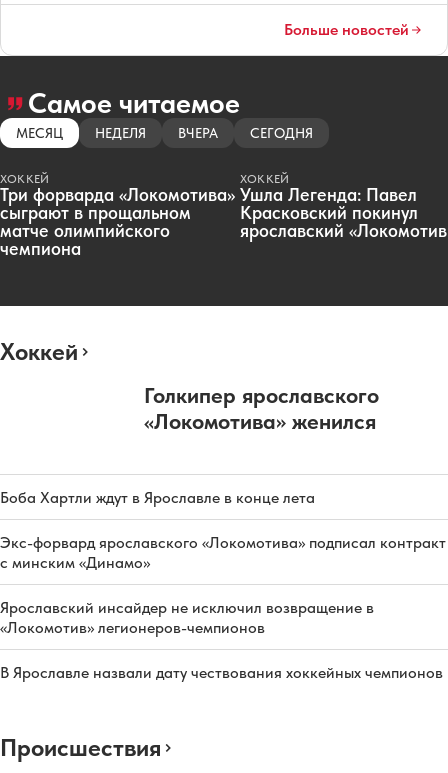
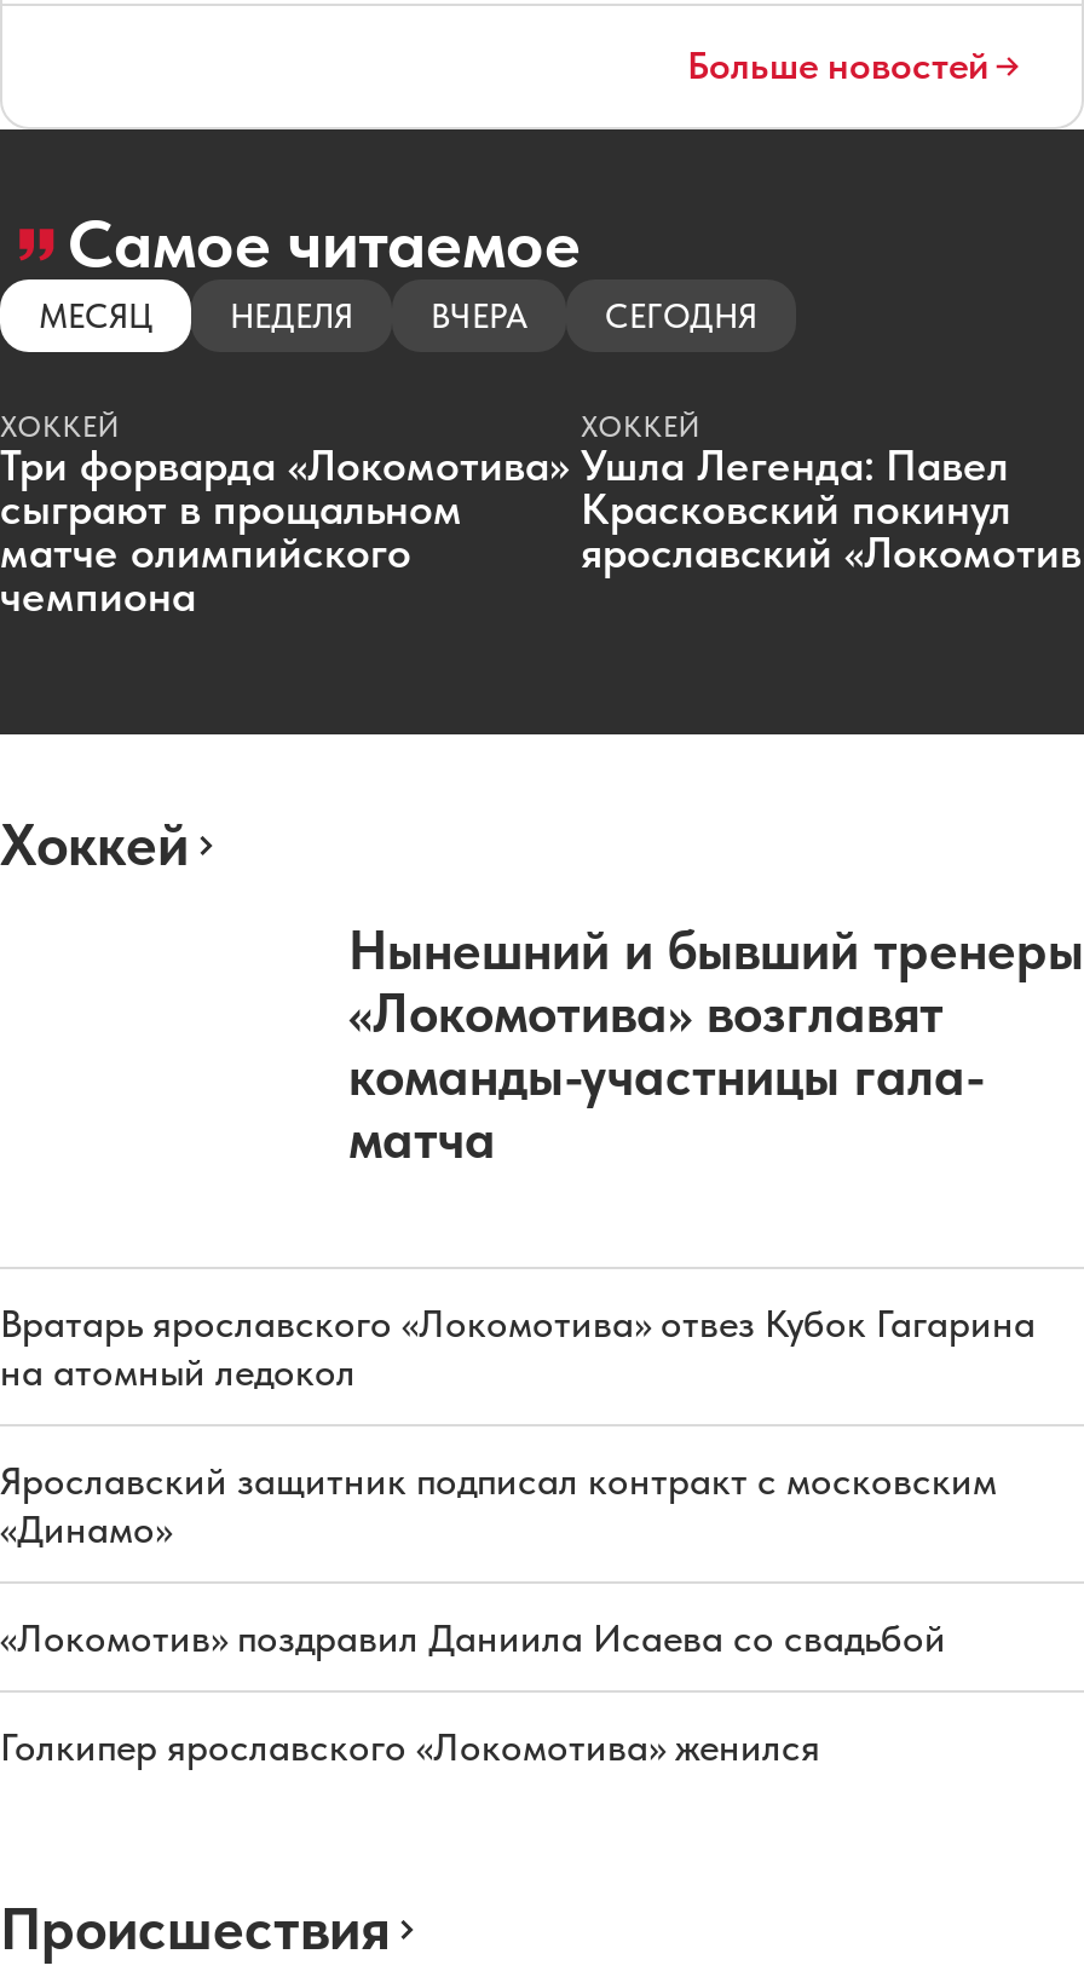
[144,382,379,434] Голкипер ярославского | «Локомотива» женился -> [348,917,1084,1168] Нынешний и бывший тренеры | «Локомотива» возглавят | команды-участницы гала- | матча
[0,488,315,507] Боба Хартли ждут в Ярославле в конце лета -> [0,1299,1036,1393] Вратарь ярославского «Локомотива» отвез Кубок Гагарина | на атомный ледокол
[0,533,446,572] Экс-форвард ярославского «Локомотива» подписал контракт | с минским «Динамо» -> [0,1456,997,1551] Ярославский защитник подписал контракт с московским | «Динамо»
[0,598,374,637] Ярославский инсайдер не исключил возвращение в | «Локомотив» легионеров-чемпионов -> [0,1614,946,1660] «Локомотив» поздравил Даниила Исаева со свадьбой
[0,663,443,682] В Ярославле назвали дату чествования хоккейных чемпионов -> [0,1722,820,1768] Голкипер ярославского «Локомотива» женился

